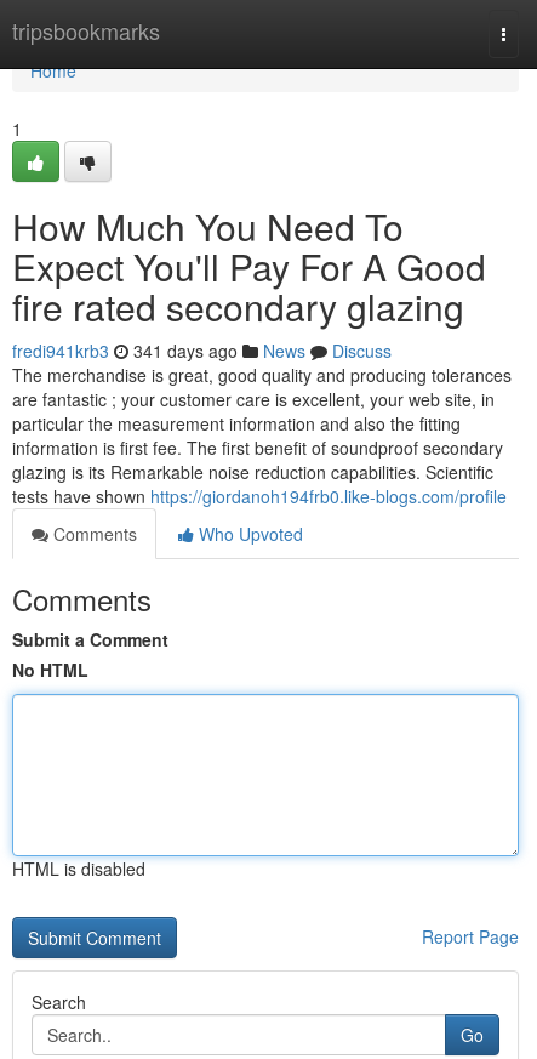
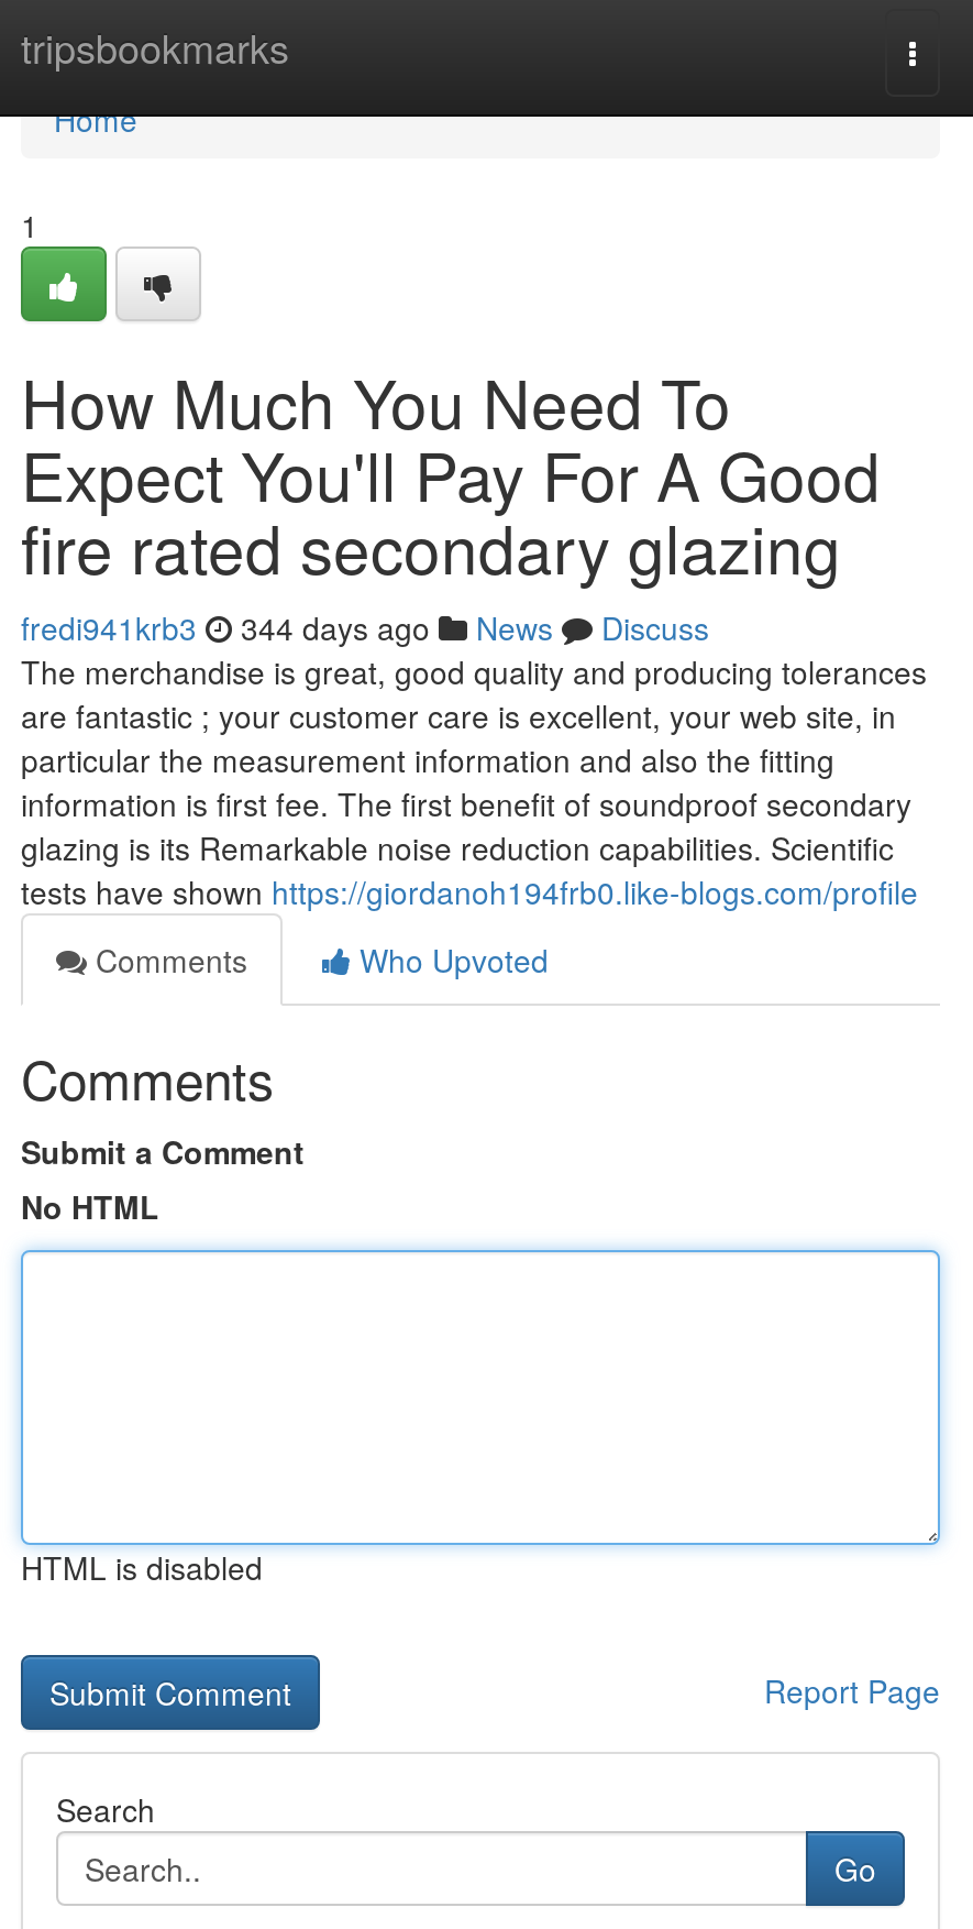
[12,338,392,363] fredi941krb3 341 days ago News Discuss -> [21,605,709,649] fredi941krb3 344 days ago News Discuss

